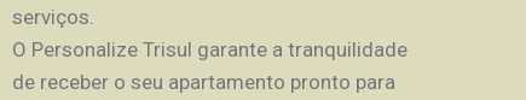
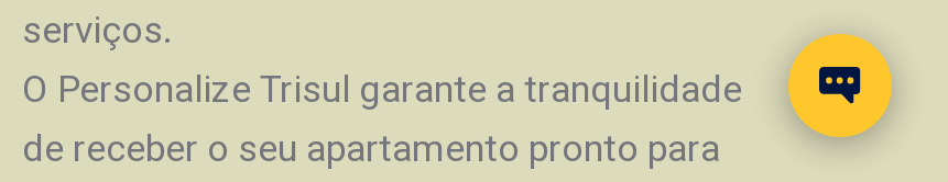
none -> [784,31,896,147] [image]

